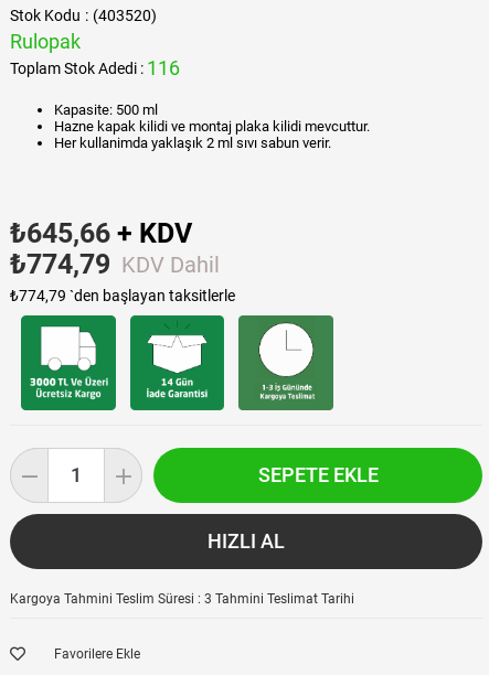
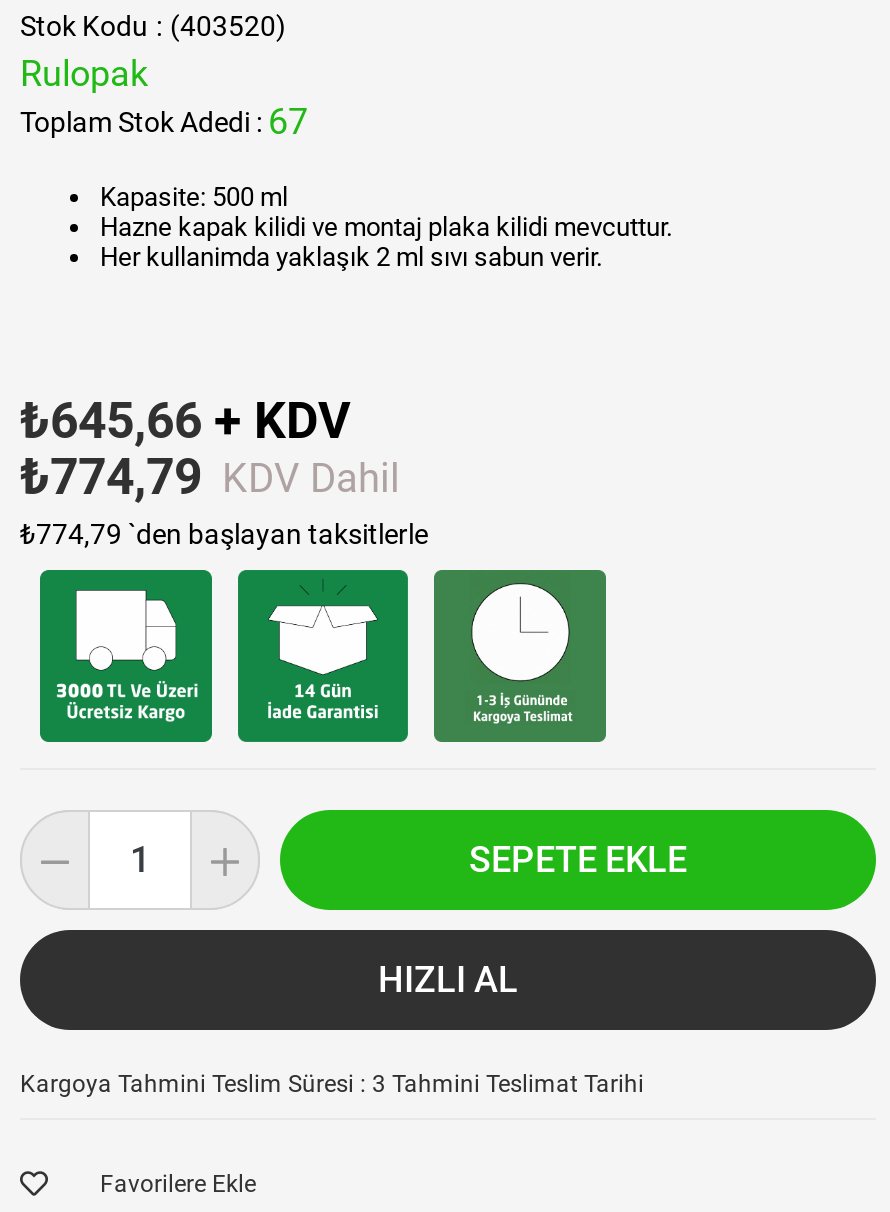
[10,56,180,79] Toplam Stok Adedi : 116 -> [20,100,308,142] Toplam Stok Adedi : 67

